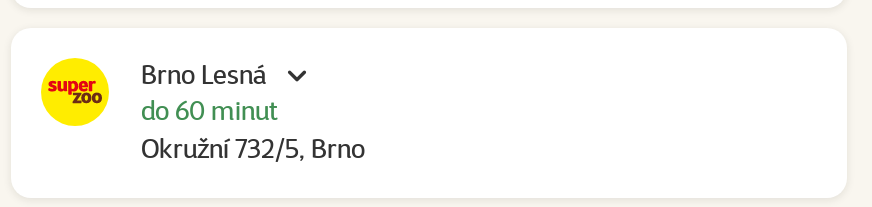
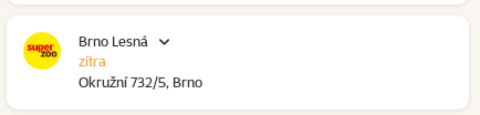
[141,94,277,126] do 60 minut -> [79,52,106,70] zítra

